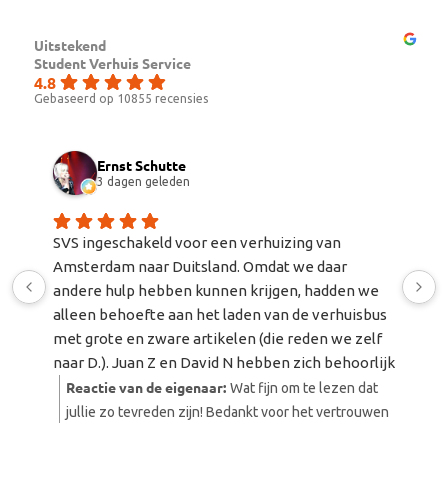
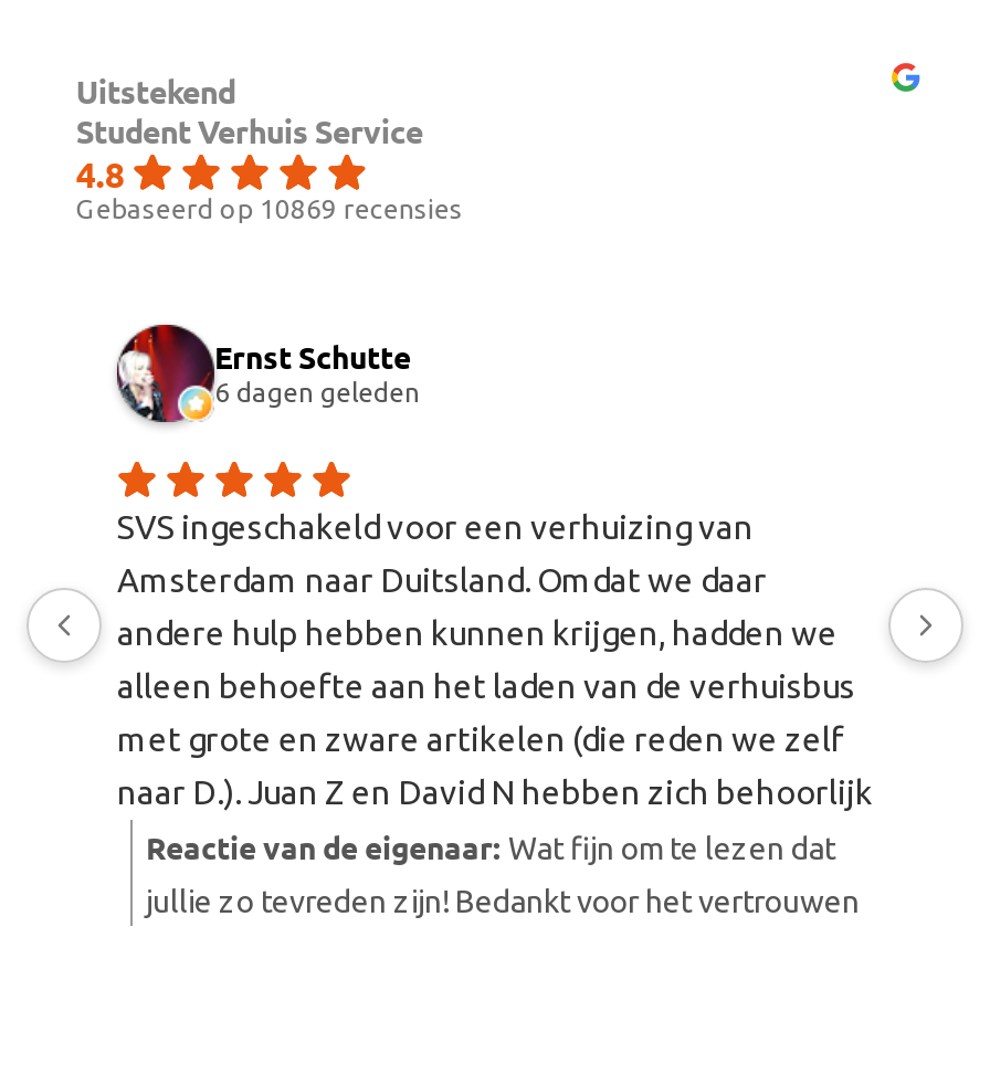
[34,92,209,105] Gebaseerd op 10855 recensies -> [76,194,463,223] Gebaseerd op 10869 recensies
[97,175,190,188] 3 dagen geleden -> [214,379,420,407] 6 dagen geleden

